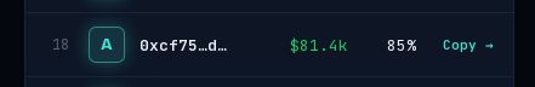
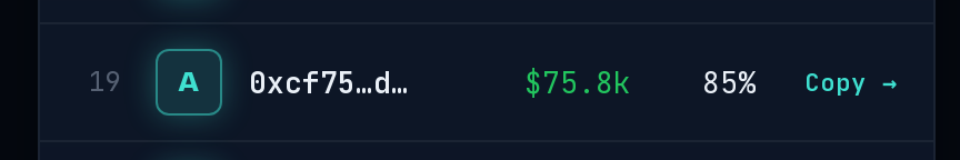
[52,34,113,54] 18 A -> [89,63,200,100] 19 A
[290,34,348,55] $81.4k -> [524,63,631,101] $75.8k

